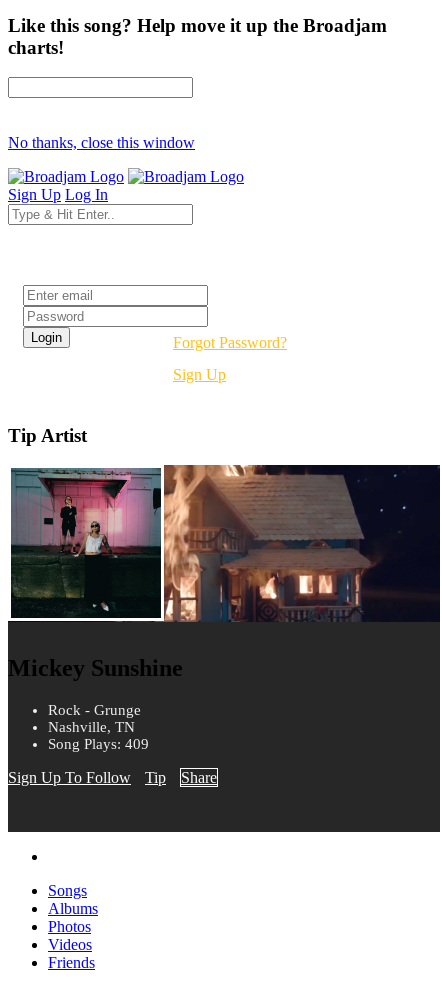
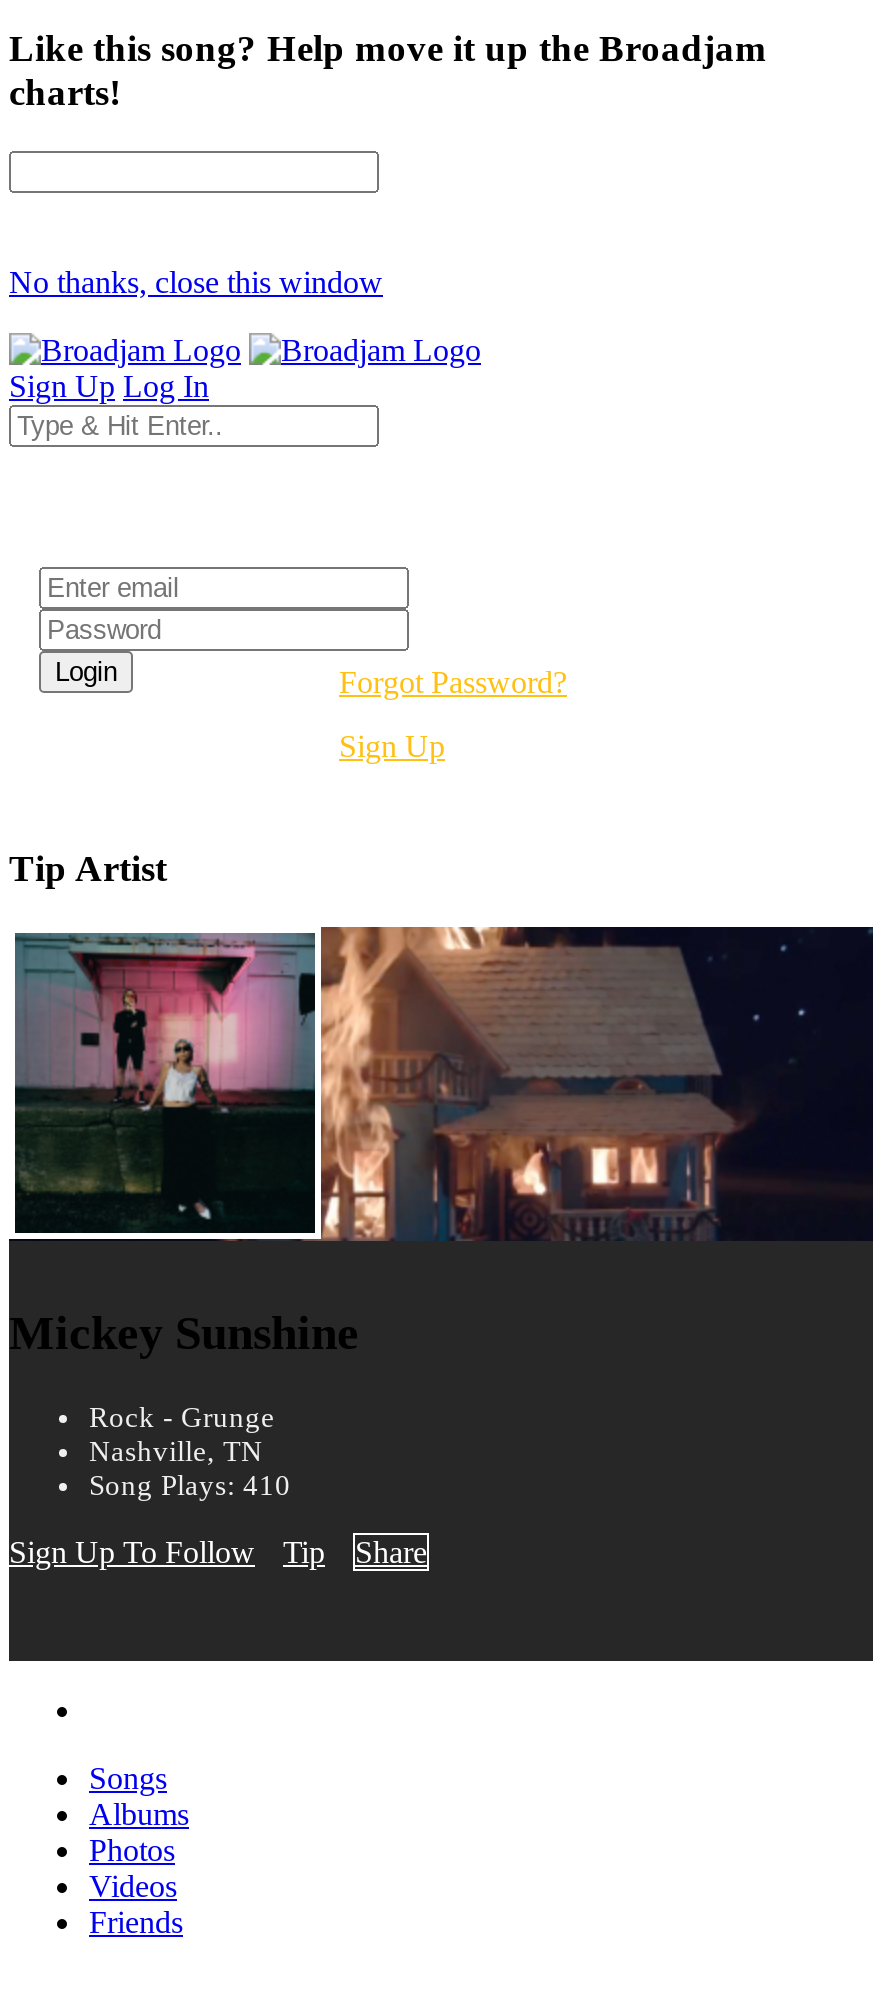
[48,736,149,752] Song Plays: 409 -> [89,1469,291,1501] Song Plays: 410

